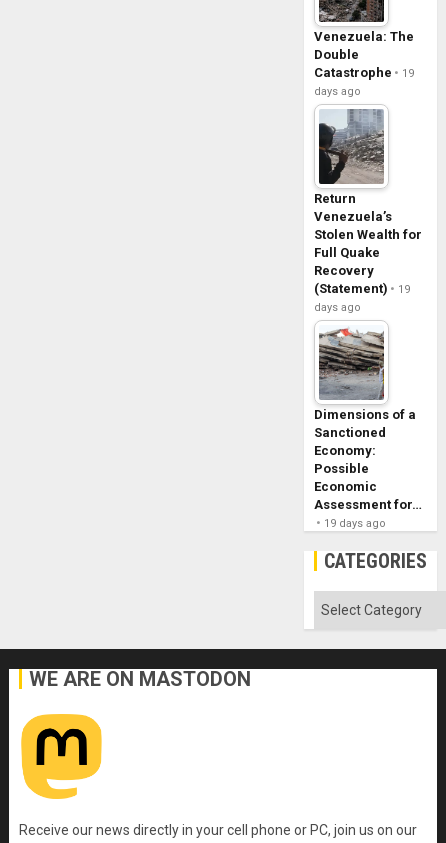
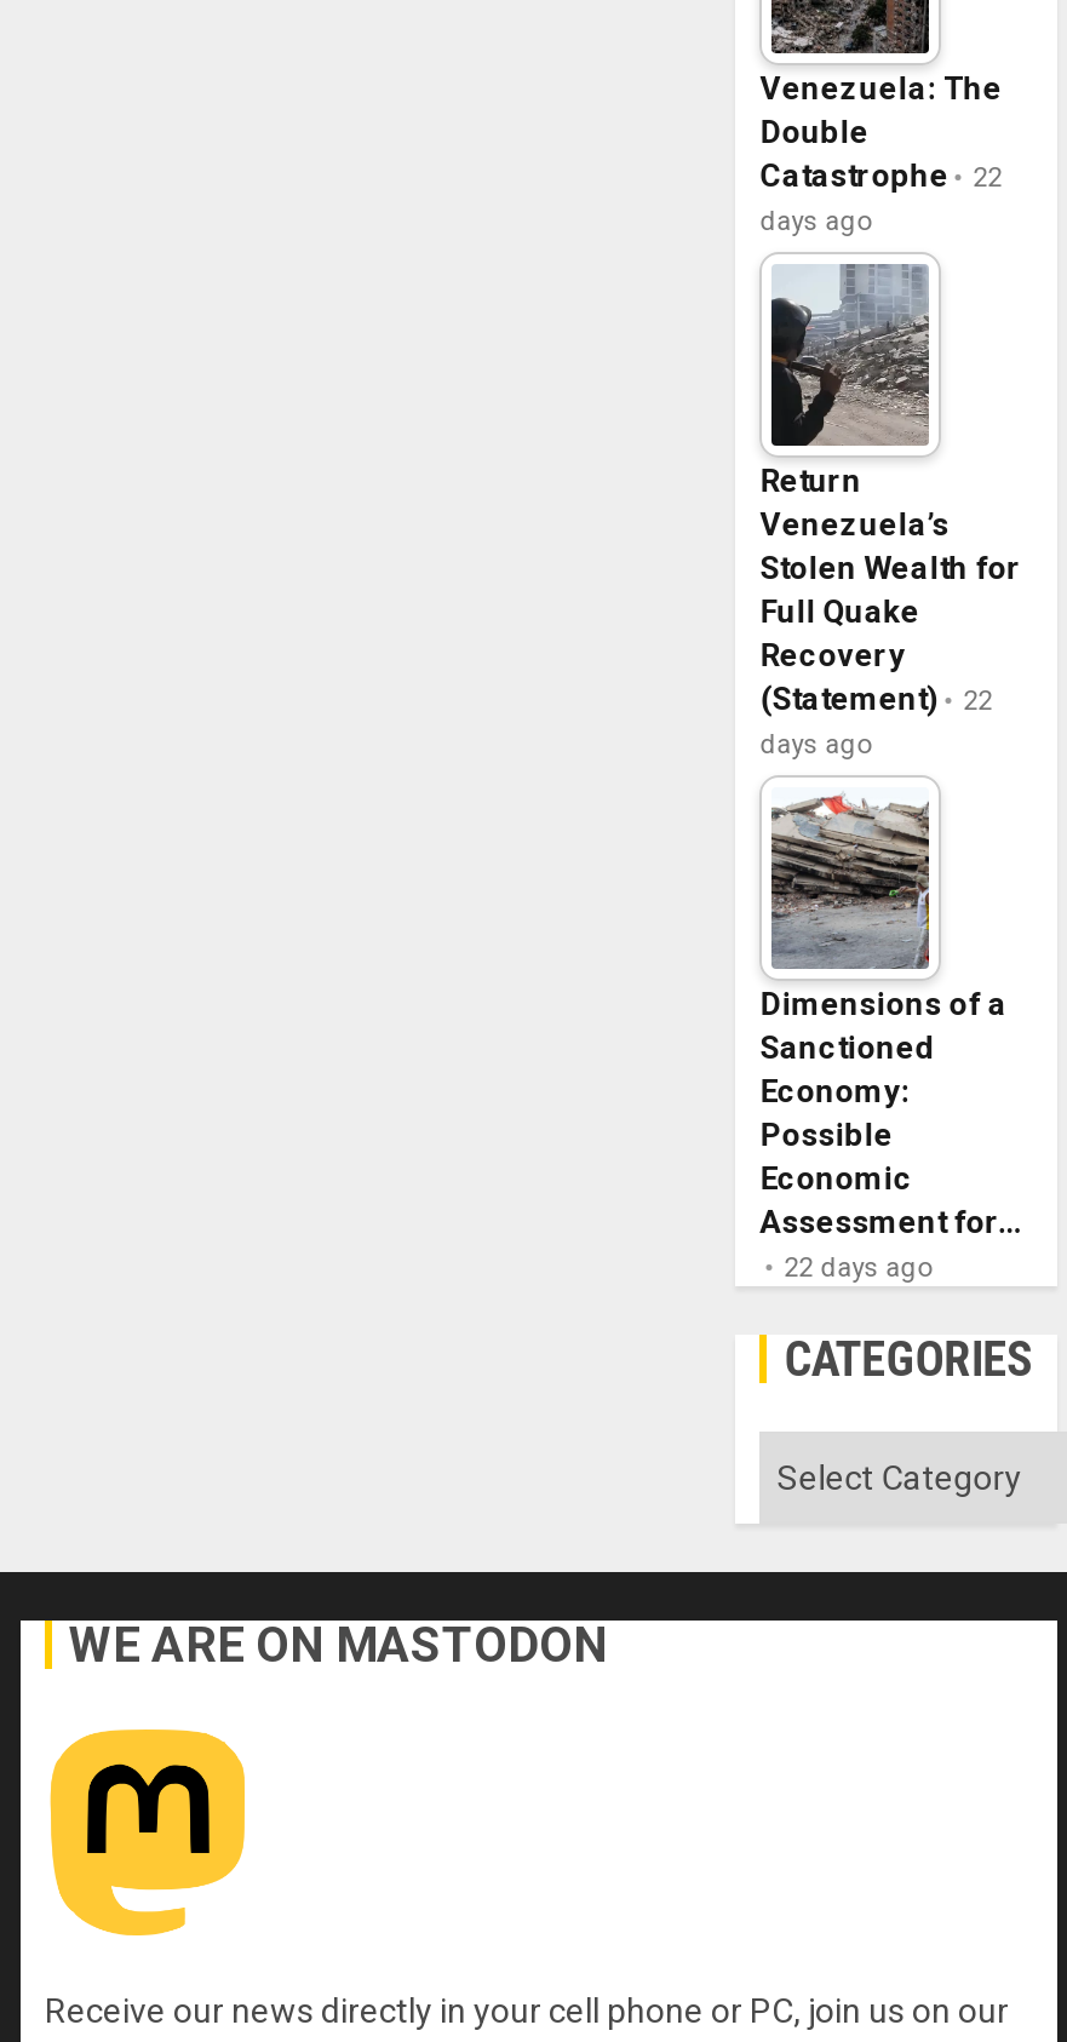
[314,65,414,80] Catastrophe 19 -> [760,157,1002,194] Catastrophe 22
[314,281,410,296] (Statement) 19 -> [760,681,993,717] (Statement) 22
[324,517,386,530] 19 days ago -> [784,1252,935,1284] 22 days ago

